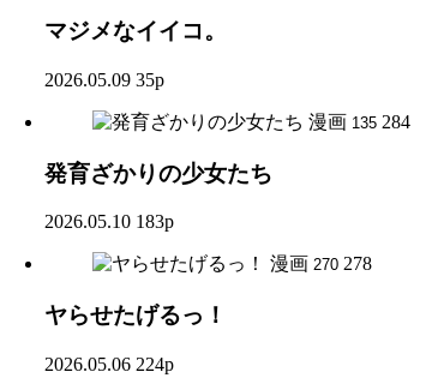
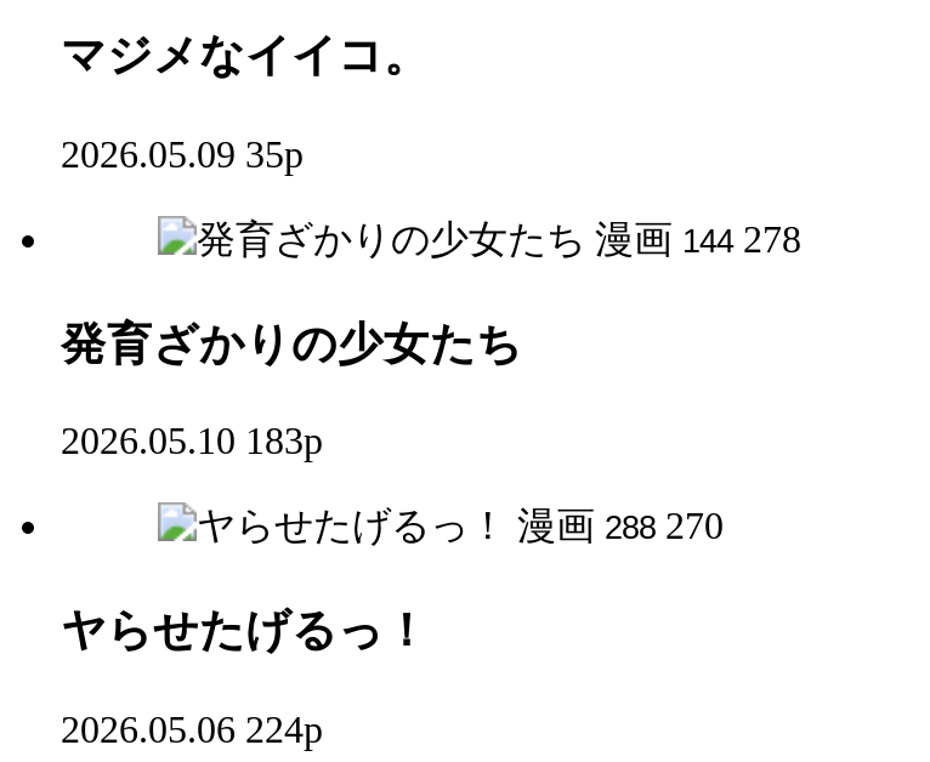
[308,111,410,132] 漫画 135 284 -> [595,218,801,259] 漫画 144 278
[270,253,372,274] 漫画 270 278 -> [517,505,724,547] 漫画 288 270

